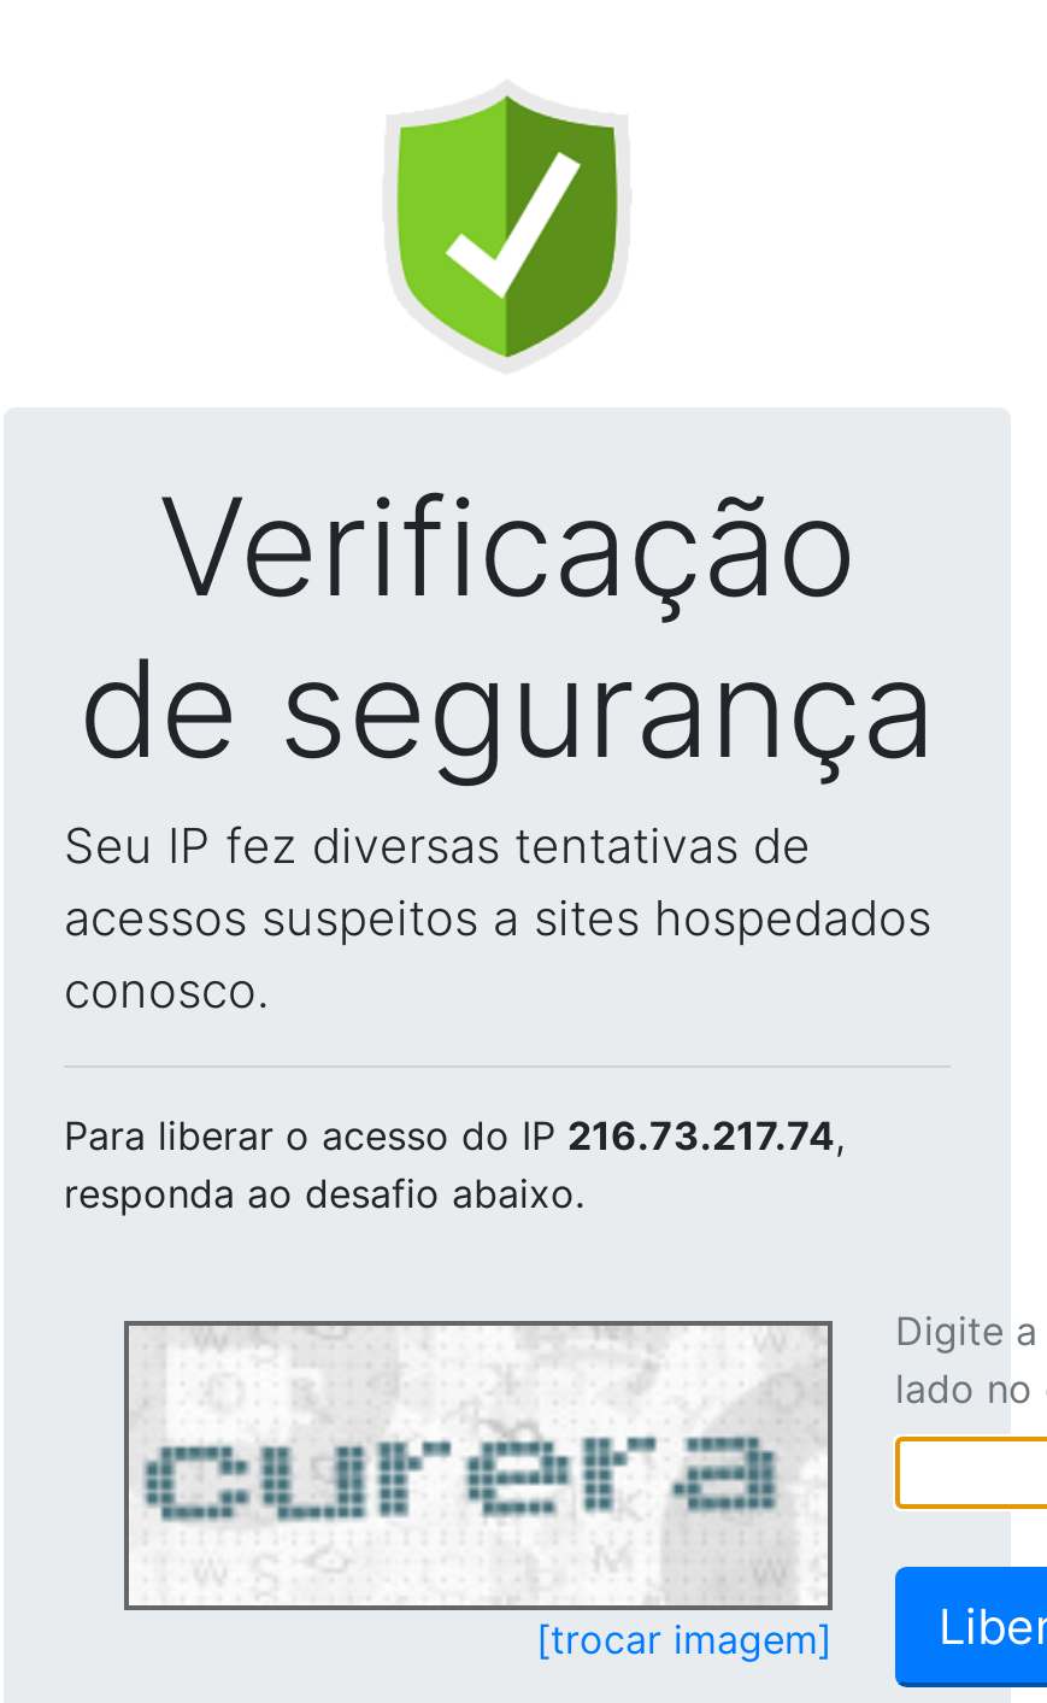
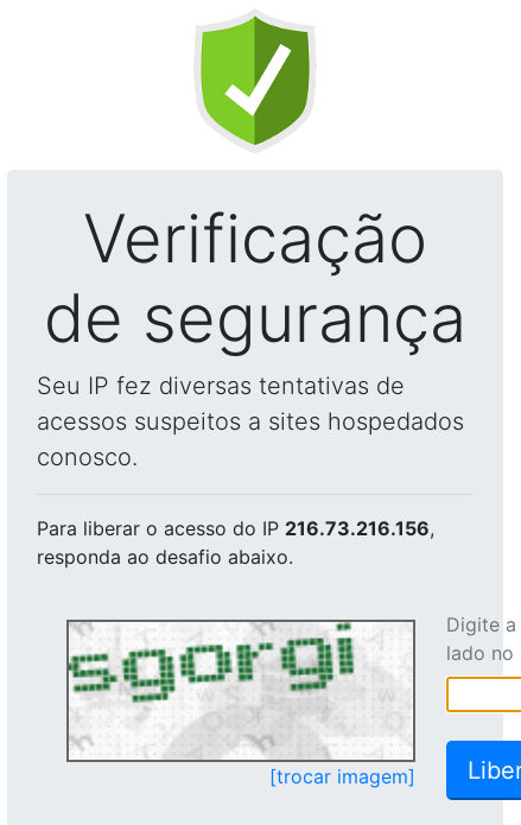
[64,1111,845,1159] Para liberar o acesso do IP 216.73.217.74, -> [37,516,434,540] Para liberar o acesso do IP 216.73.216.156,
[129,1326,820,1601] [image] -> [68,622,409,757] [image]

